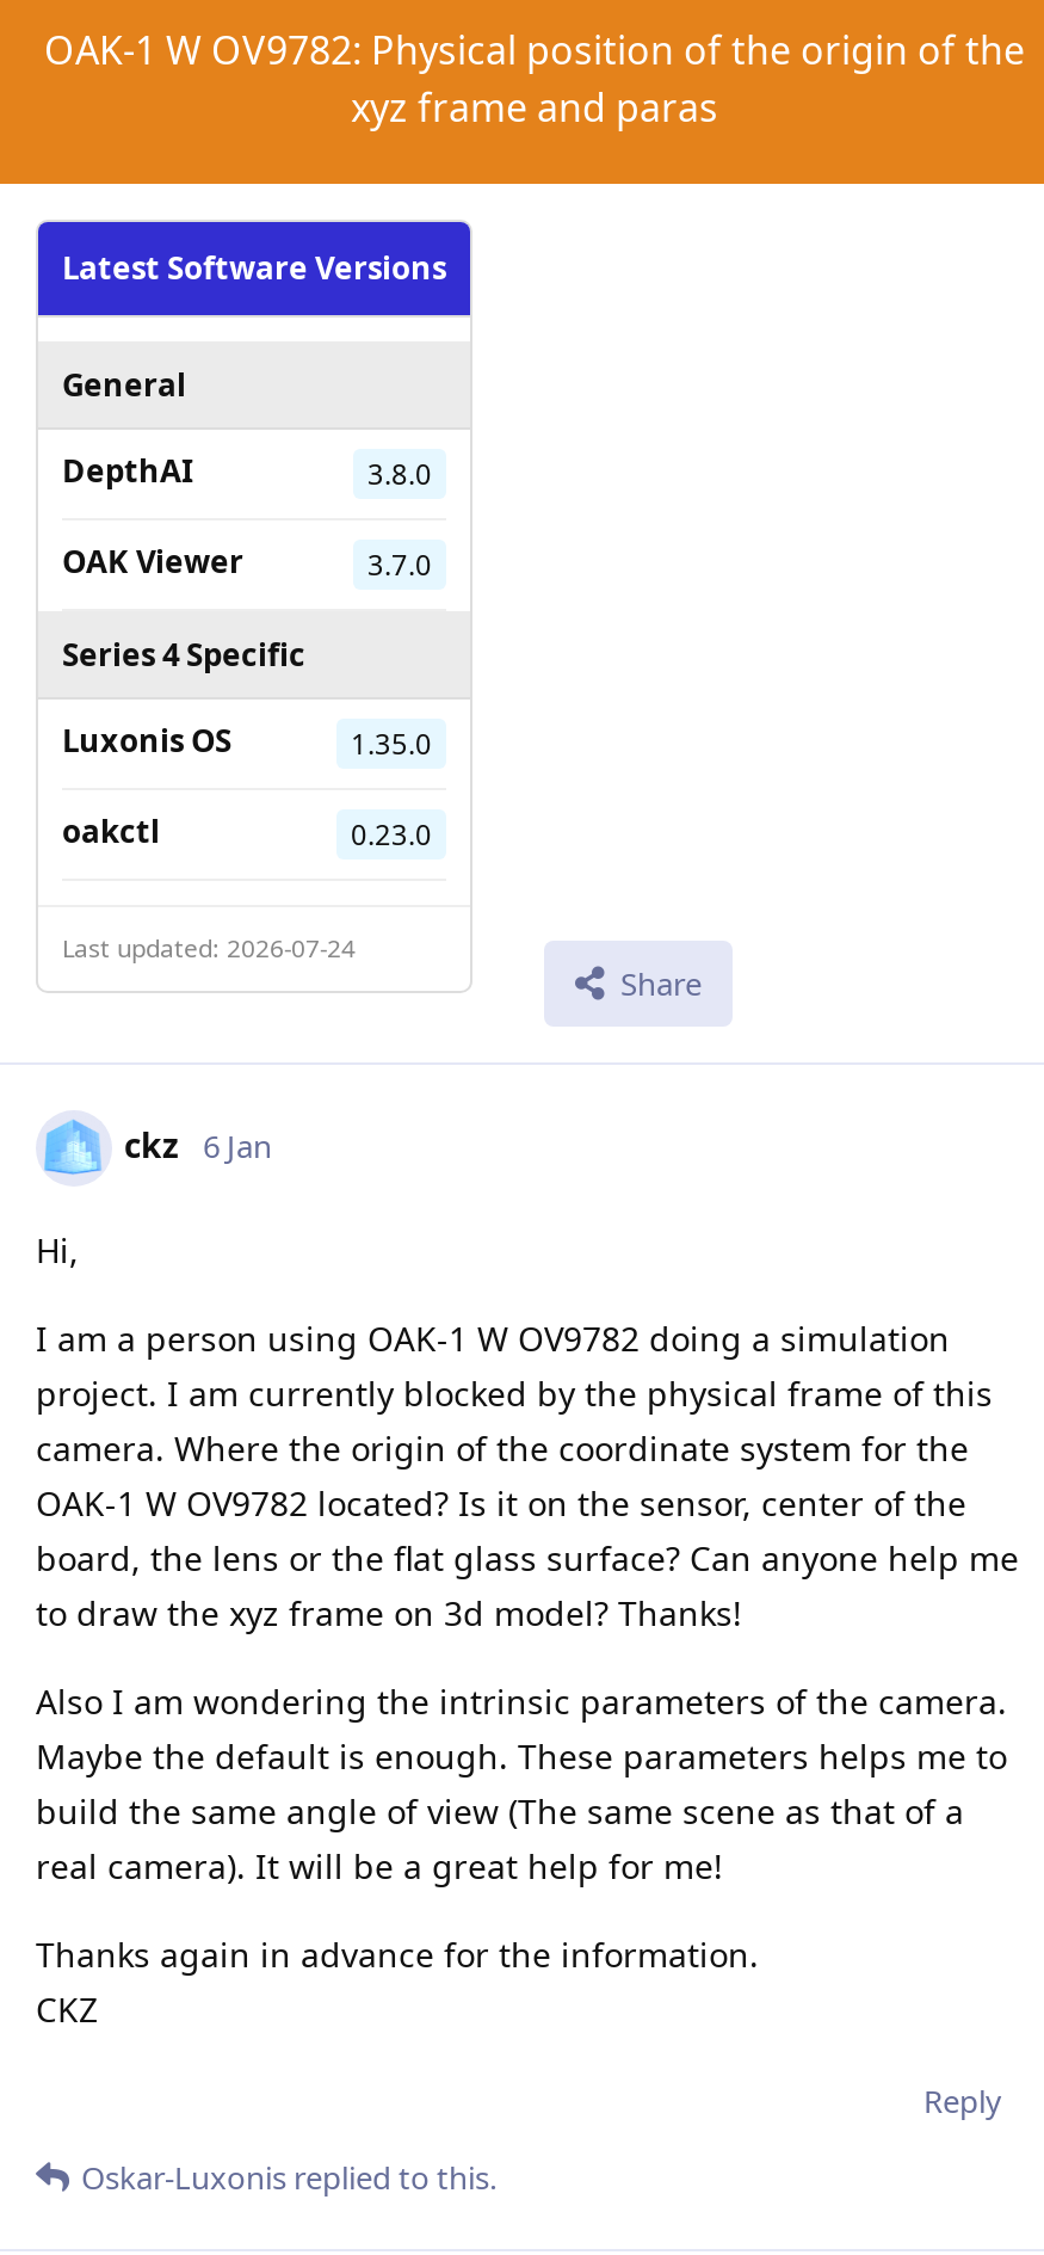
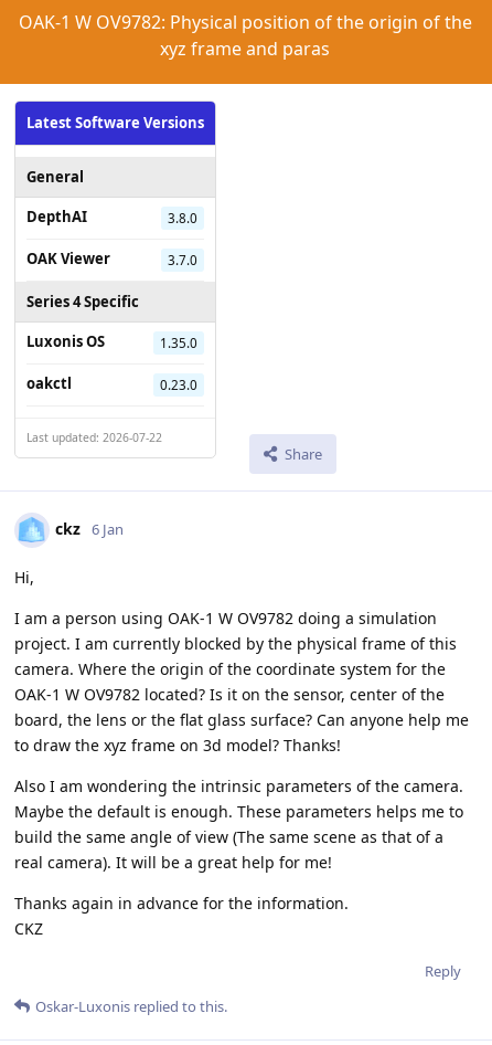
[62,931,356,964] Last updated: 2026-07-24 -> [26,429,162,445] Last updated: 2026-07-22

